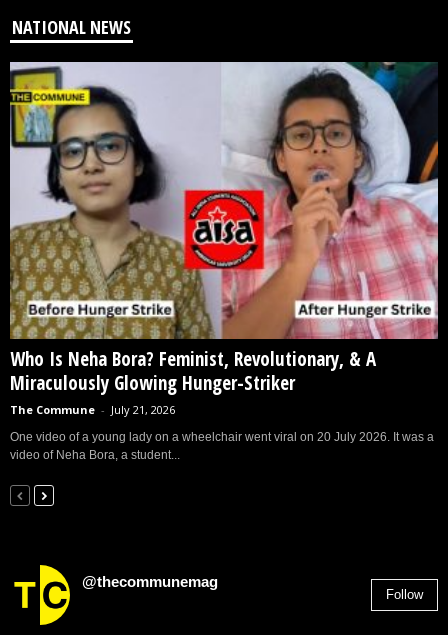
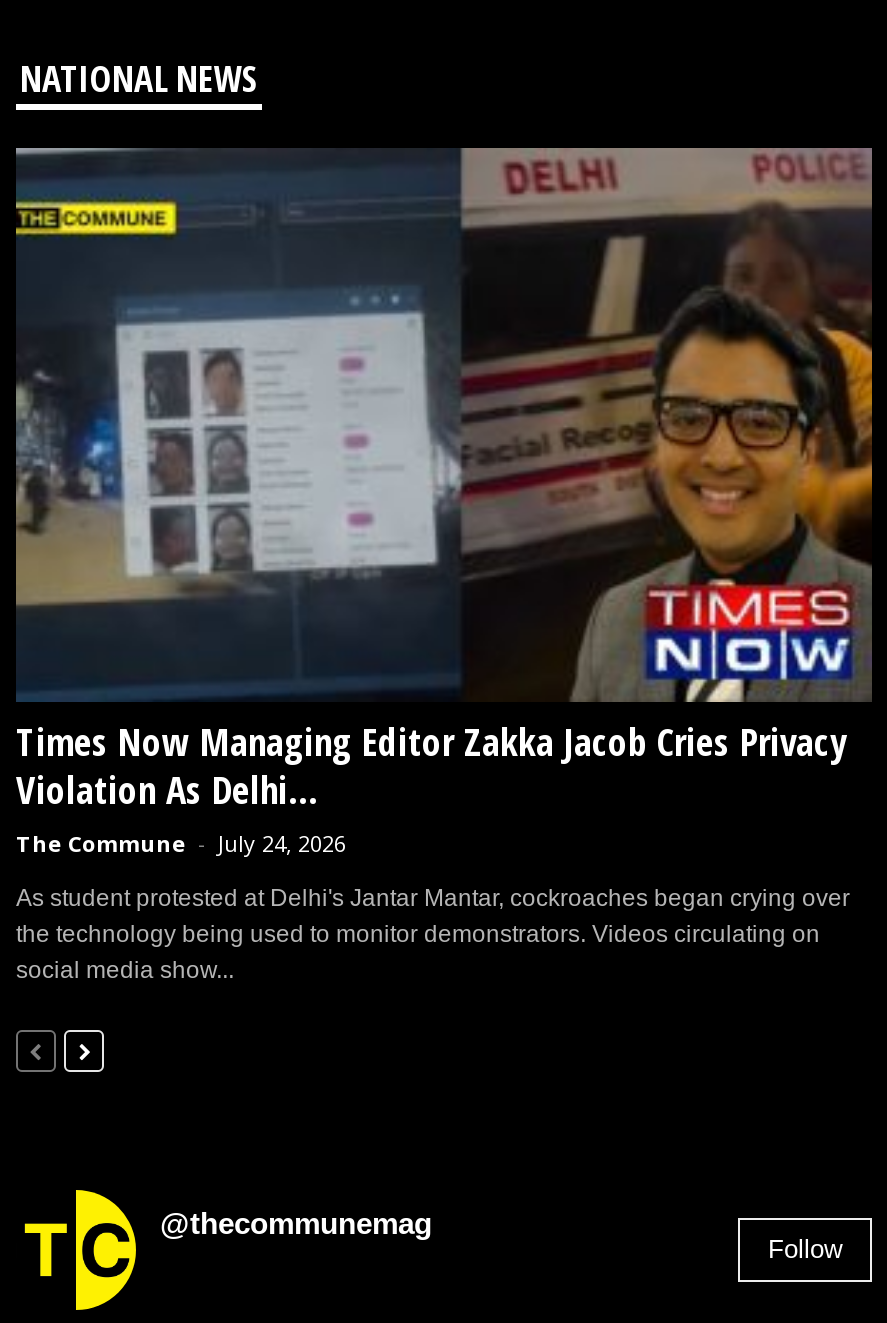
[9,61,439,417] [image] | Who Is Neha Bora? Feminist, Revolutionary, & A | Miraculously Glowing Hunger-Striker | The Commune - July 21, 2026 -> [14,146,874,858] [image] | Times Now Managing Editor Zakka Jacob Cries Privacy | Violation As Delhi... | The Commune - July 24, 2026
[10,430,434,462] One video of a young lady on a wheelchair went viral on 20 July 2026. It was a | video of Neha Bora, a student... -> [16,884,850,984] As student protested at Delhi's Jantar Mantar, cockroaches began crying over | the technology being used to monitor demonstrators. Videos circulating on | social media show...

